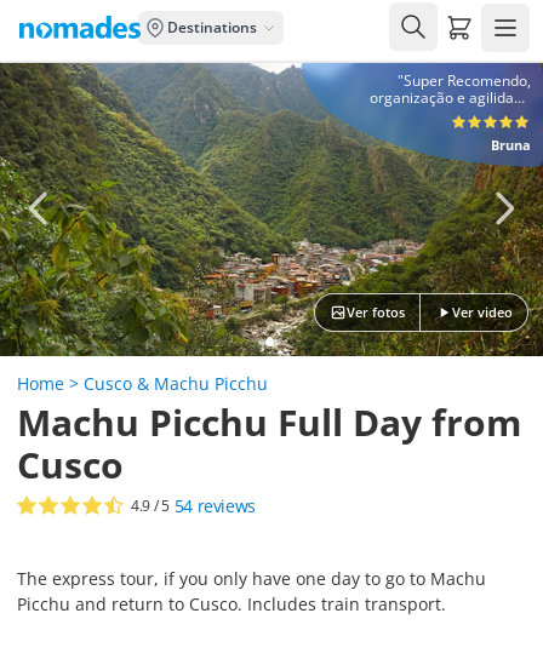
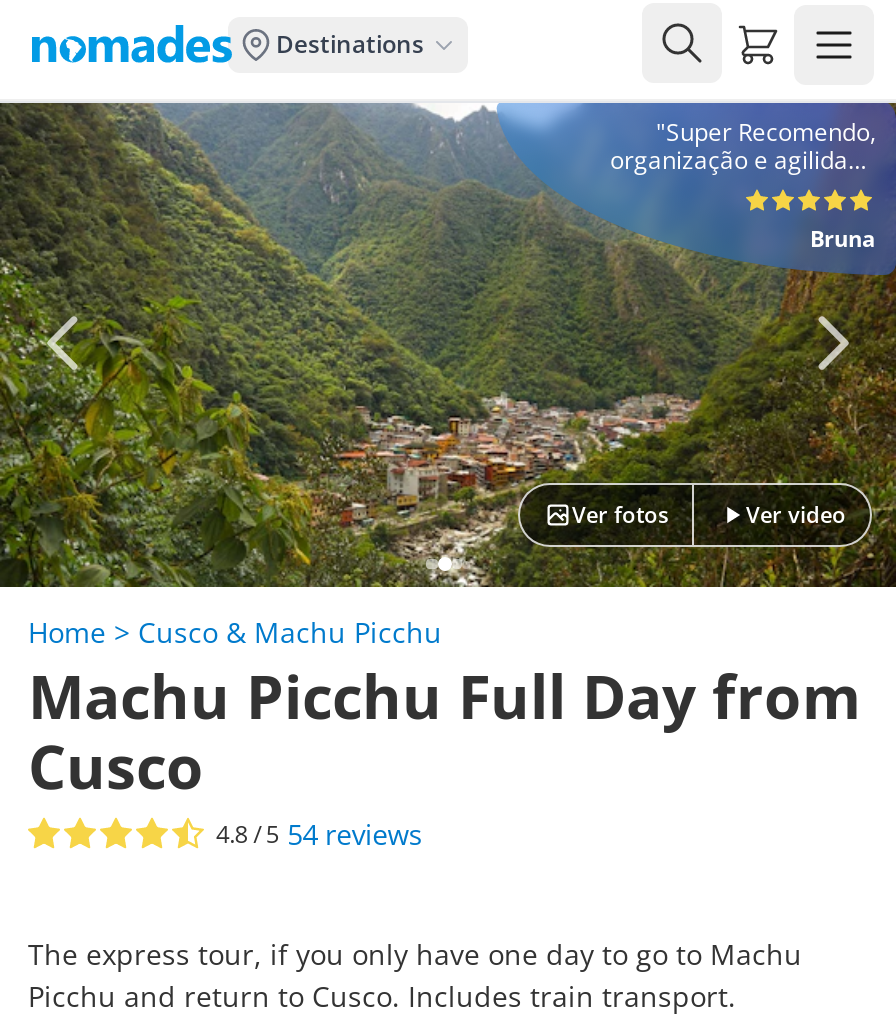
[131,494,256,517] 4.9 / 5 54 reviews -> [216,815,422,853] 4.8 / 5 54 reviews

